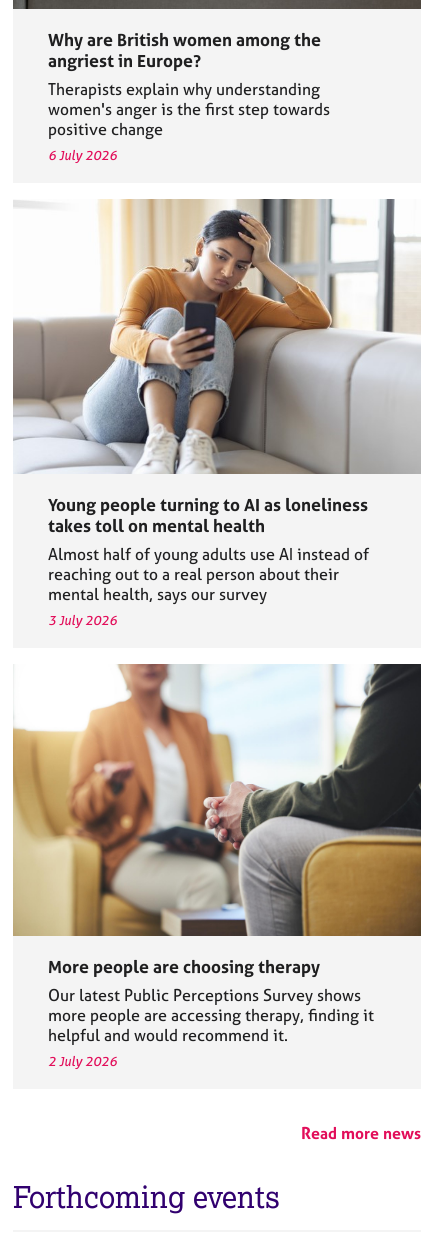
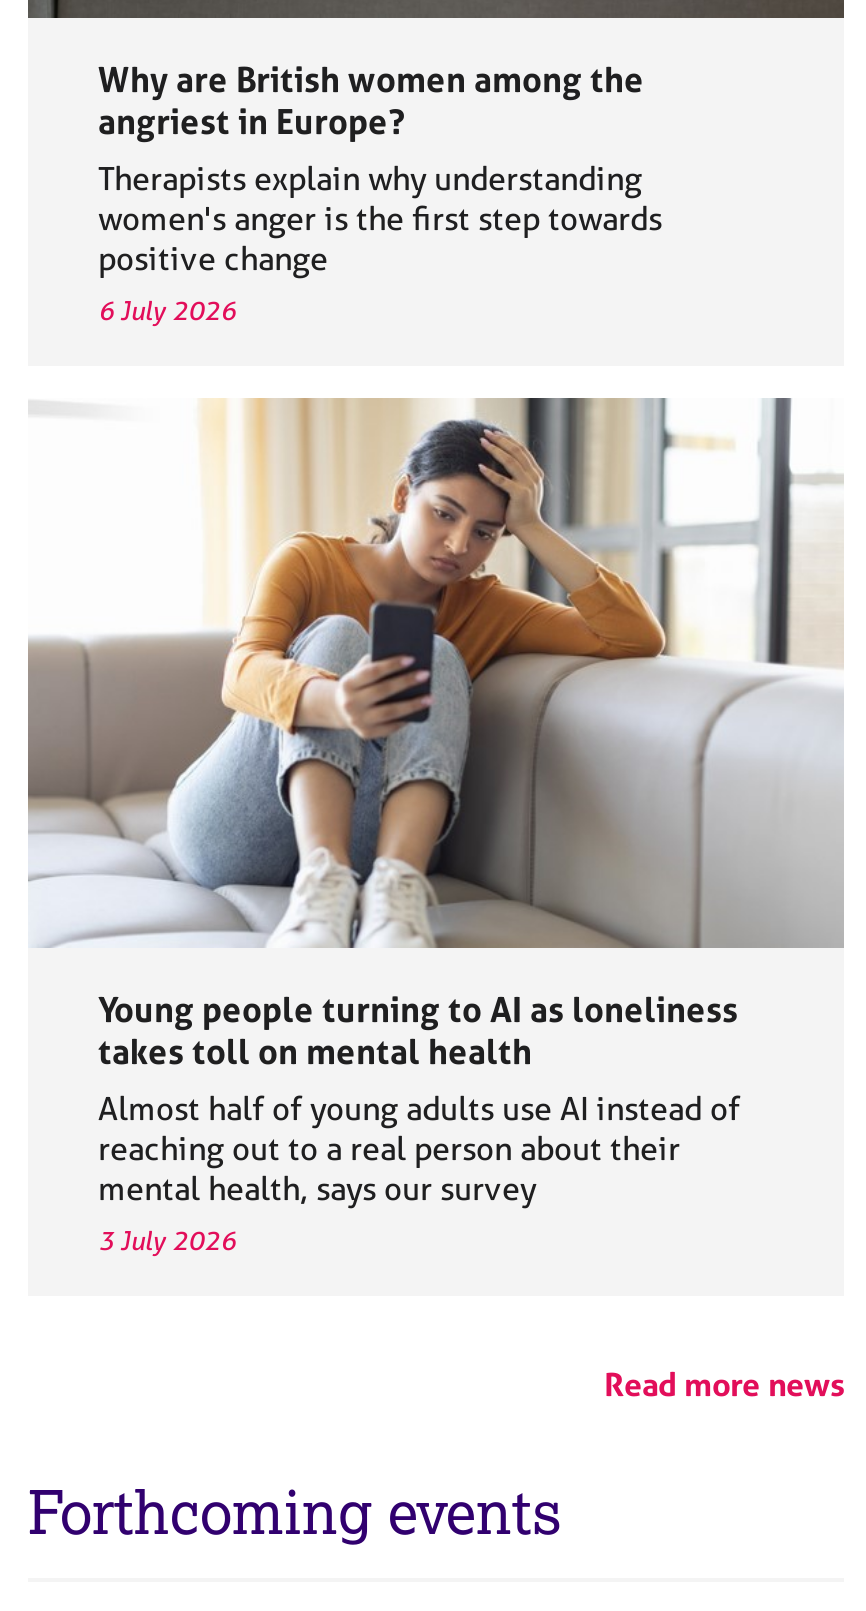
[12,663,422,1069] [image] | More people are choosing therapy | Our latest Public Perceptions Survey shows | more people are accessing therapy, finding it | helpful and would recommend it. | 2 July 2026 -> none

